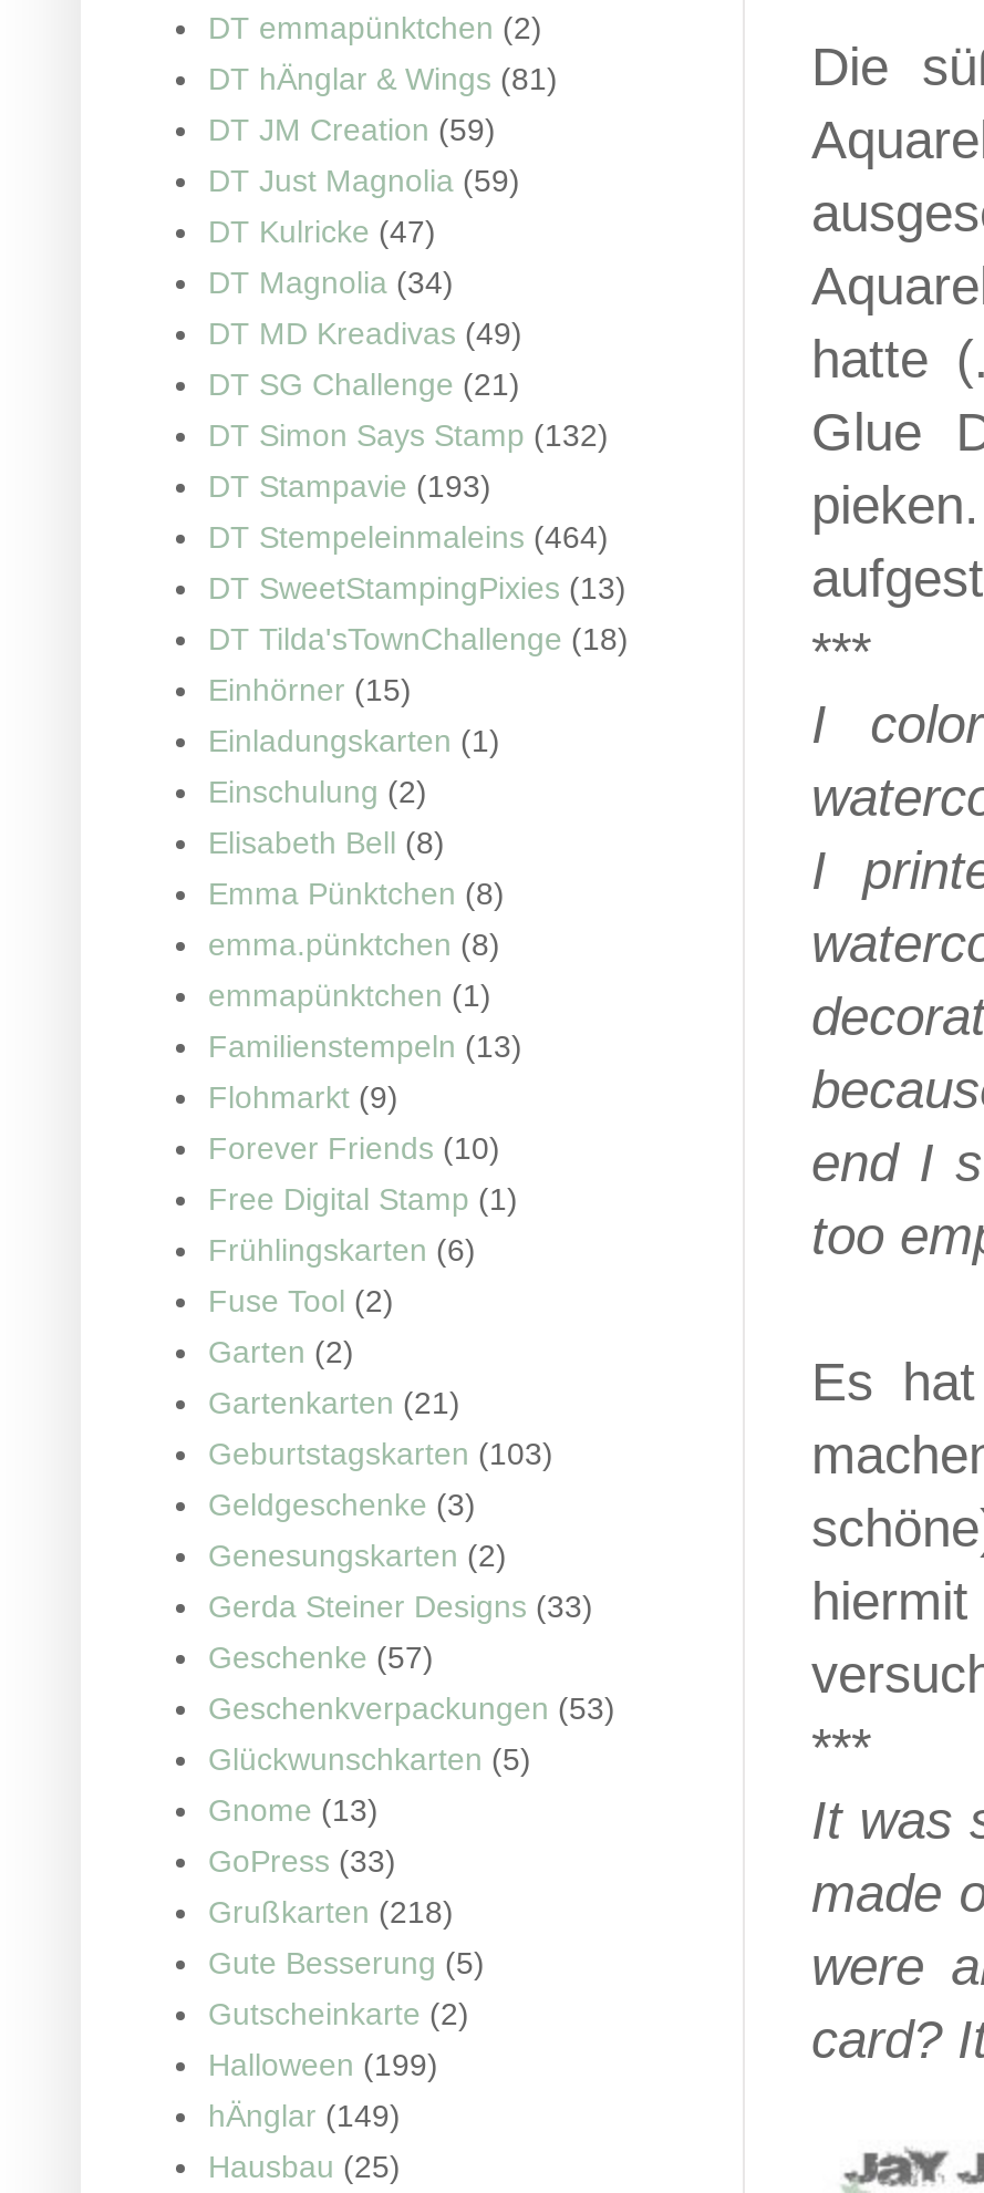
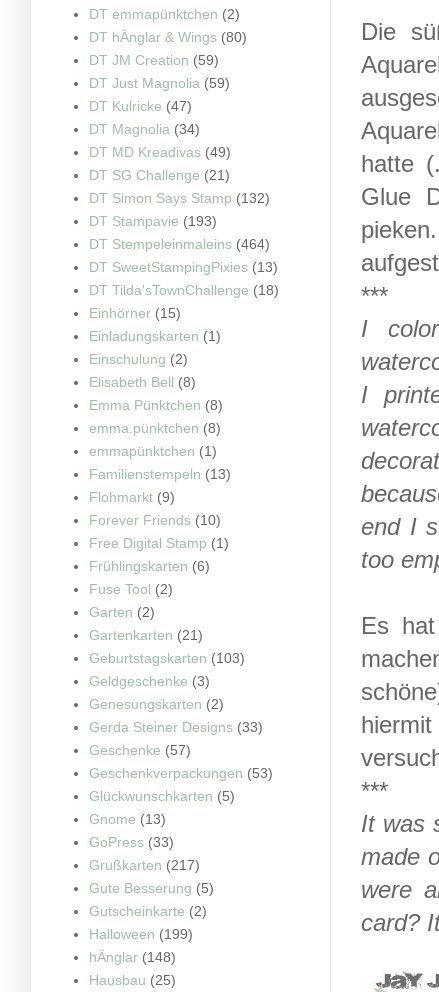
[208,61,558,96] DT hÄnglar & Wings (81) -> [88,29,246,45] DT hÄnglar & Wings (80)
[208,1894,454,1929] Grußkarten (218) -> [88,857,199,873] Grußkarten (217)
[208,2098,401,2133] hÄnglar (149) -> [88,949,175,965] hÄnglar (148)

